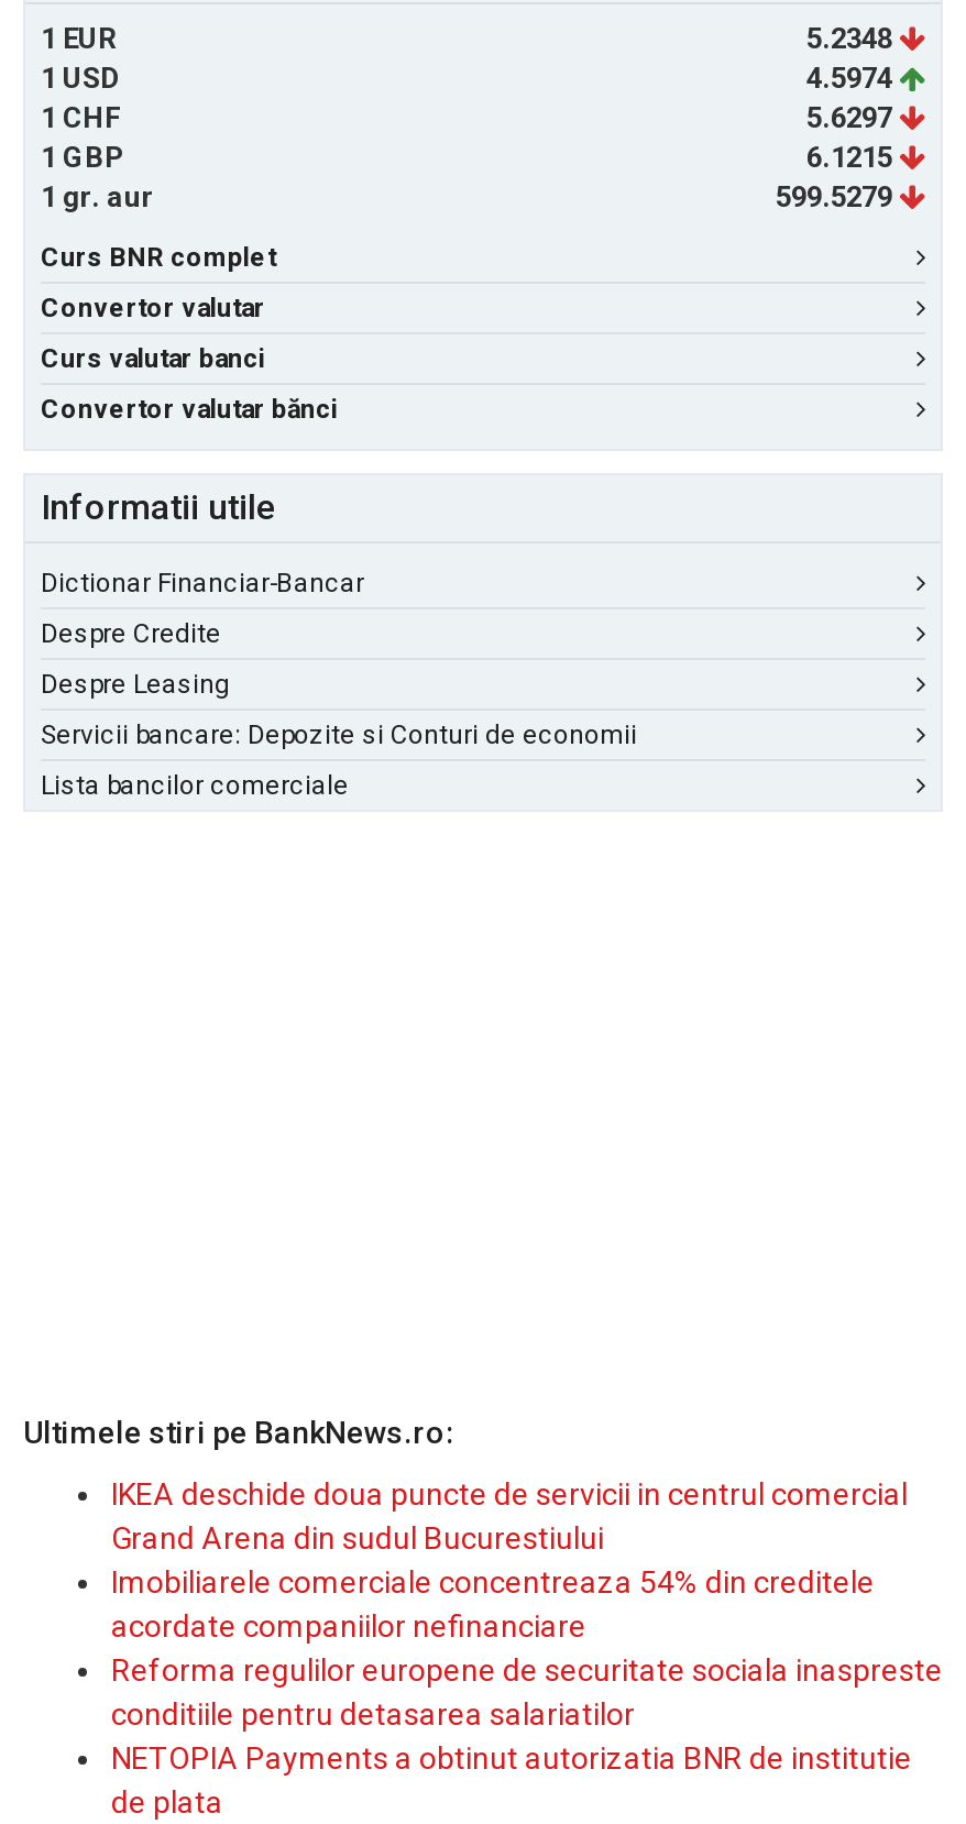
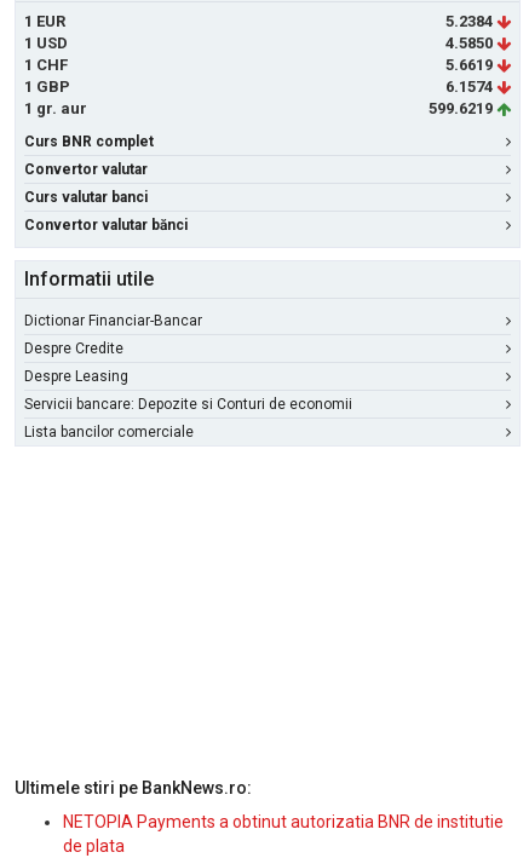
[806,22,892,55] 5.2348 -> [445,12,493,30] 5.2384
[806,62,892,95] 4.5974 -> [445,34,493,52] 4.5850
[806,101,892,134] 5.6297 -> [445,56,493,74] 5.6619
[806,141,892,174] 6.1215 -> [445,77,493,96] 6.1574
[776,180,892,213] 599.5279 -> [429,99,493,117] 599.6219
[111,1476,943,1732] IKEA deschide doua puncte de servicii in centrul comercial | Grand Arena din sudul Bucurestiului | Imobiliarele comerciale concentreaza 54% din creditele | acordate companiilor nefinanciare | Reforma regulilor europene de securitate sociala inaspreste | conditiile pentru detasarea salariatilor -> none

